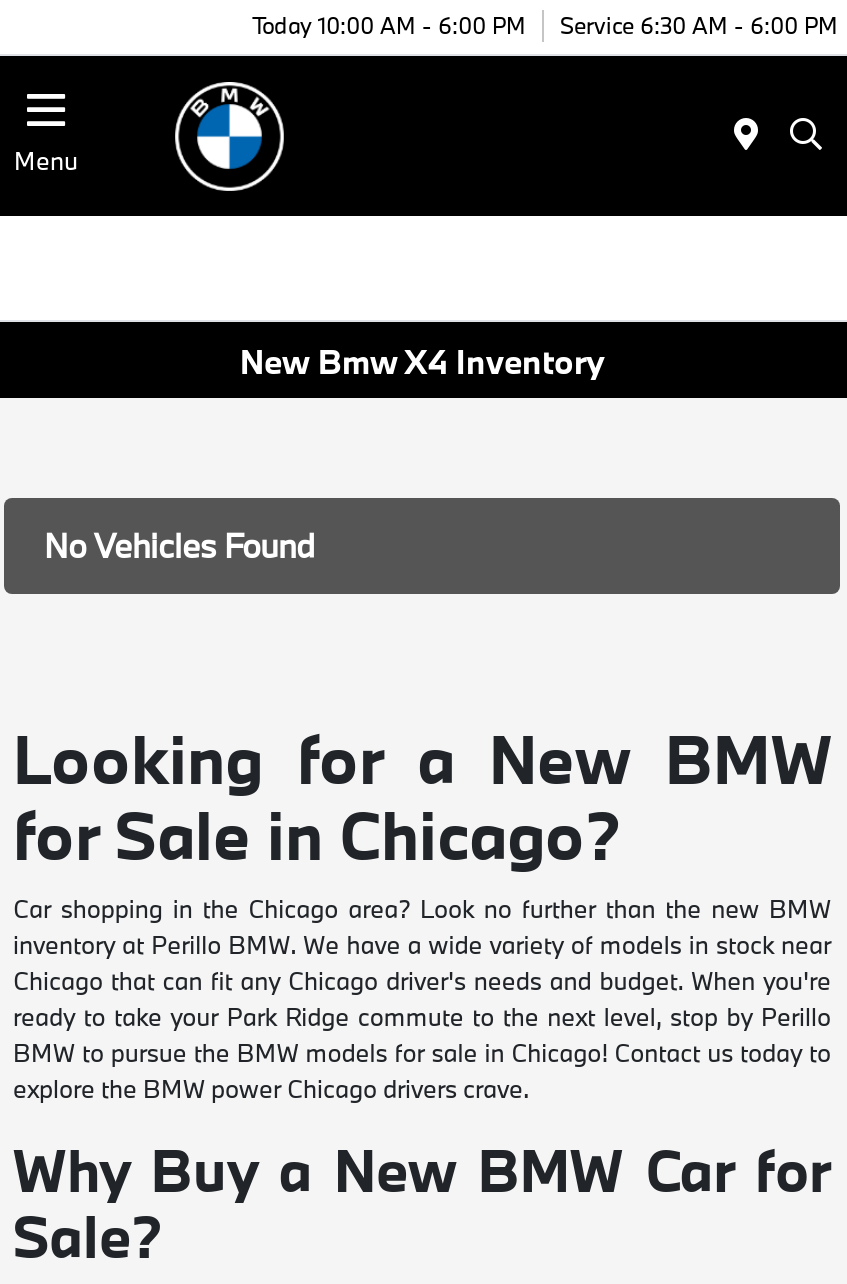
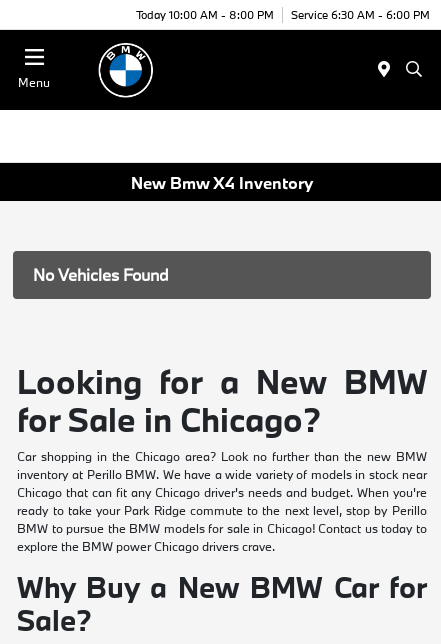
[252,9,838,39] Today 10:00 AM - 6:00 PM Service 6:30 AM - 6:00 PM -> [136,6,430,21] Today 10:00 AM - 8:00 PM Service 6:30 AM - 6:00 PM

